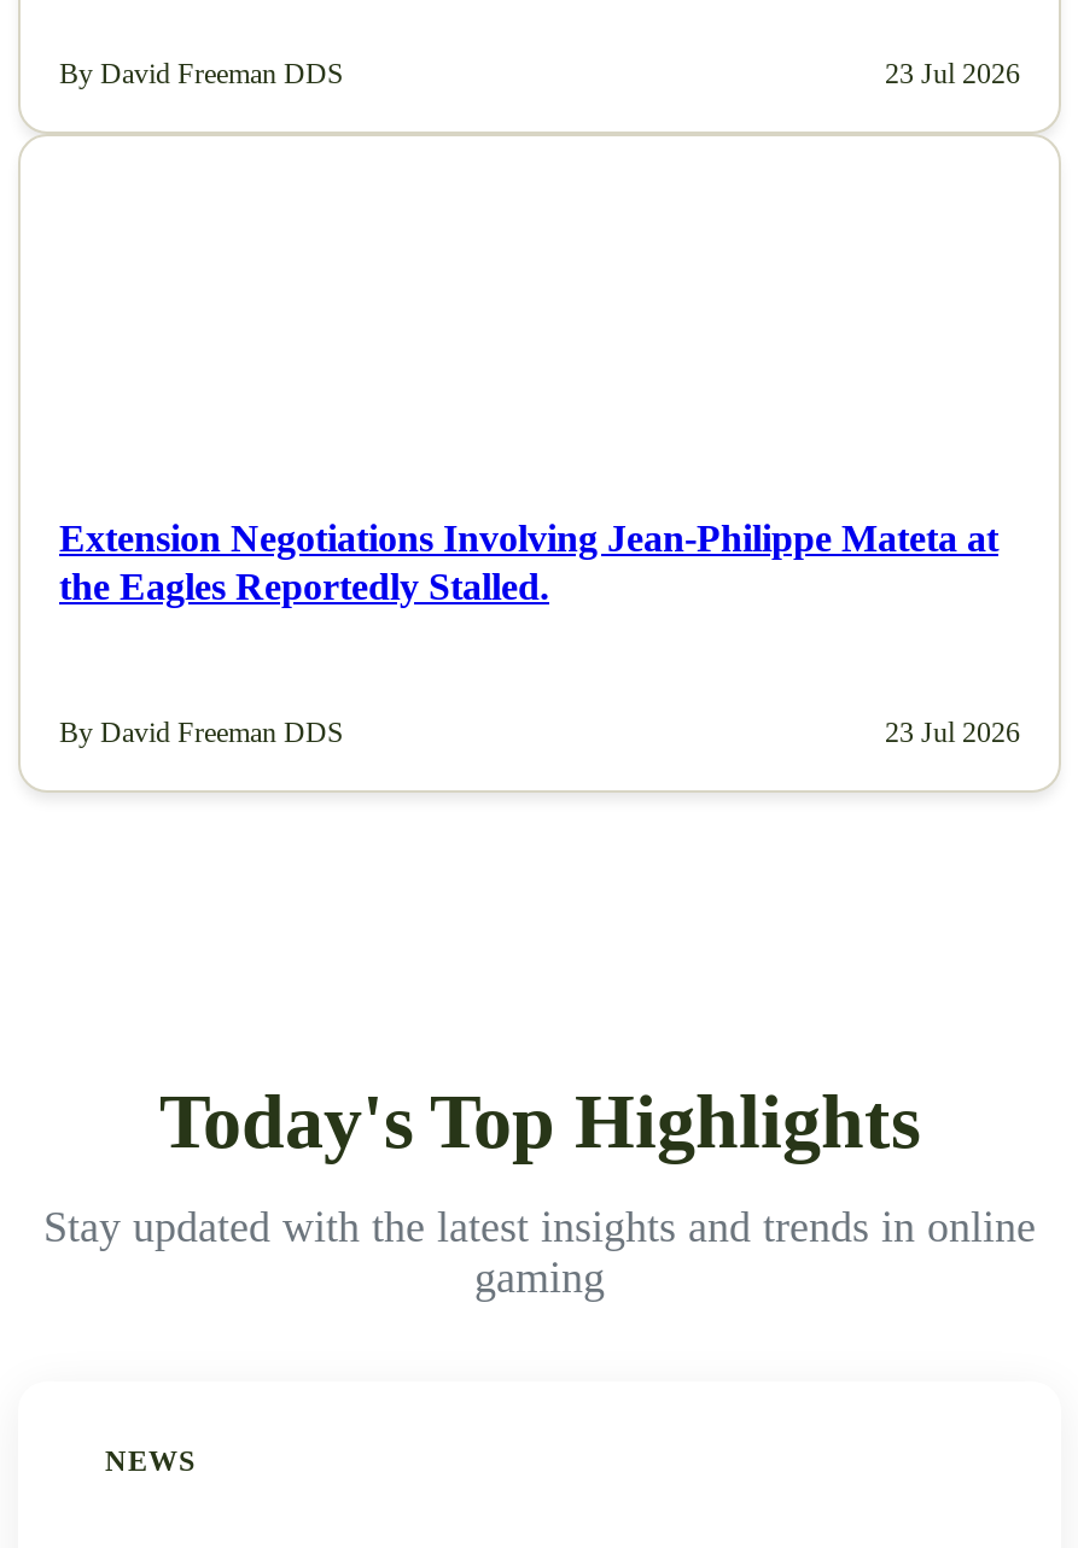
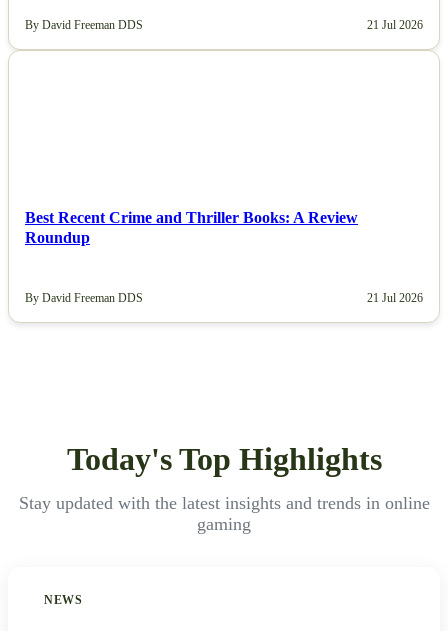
[885,57,1020,90] 23 Jul 2026 -> [367,18,423,32] 21 Jul 2026
[59,518,998,607] Extension Negotiations Involving Jean-Philippe Mateta at | the Eagles Reportedly Stalled. -> [25,209,358,246] Best Recent Crime and Thriller Books: A Review | Roundup
[885,715,1020,748] 23 Jul 2026 -> [367,291,423,305] 21 Jul 2026

